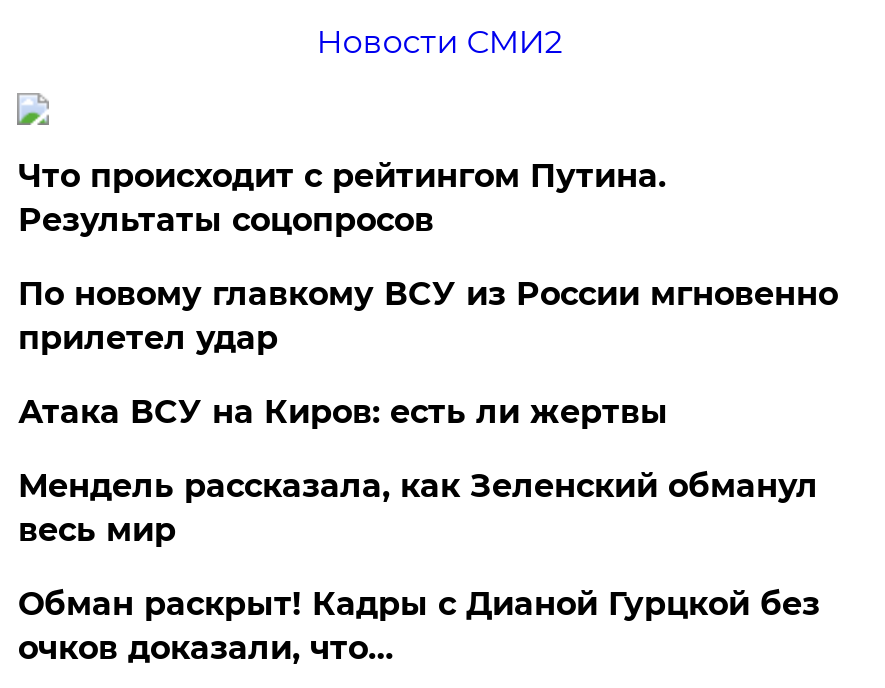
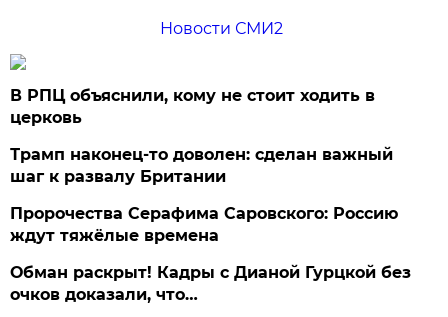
[18,157,838,549] Что происходит с рейтингом Путина. | Результаты соцопросов | По новому главкому ВСУ из России мгновенно | прилетел удар | Атака ВСУ на Киров: есть ли жертвы | Мендель рассказала, как Зеленский обманул | весь мир -> [10,86,398,245] В РПЦ объяснили, кому не стоит ходить в | церковь | Трамп наконец-то доволен: сделан важный | шаг к развалу Британии | Пророчества Серафима Саровского: Россию | ждут тяжёлые времена

